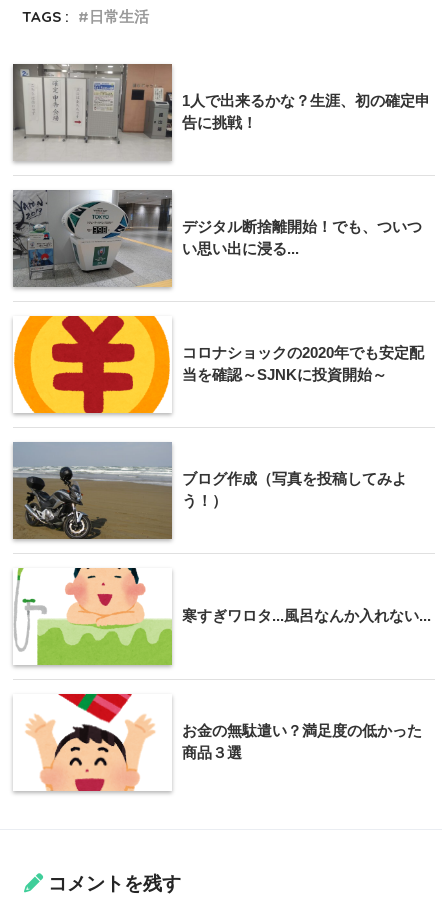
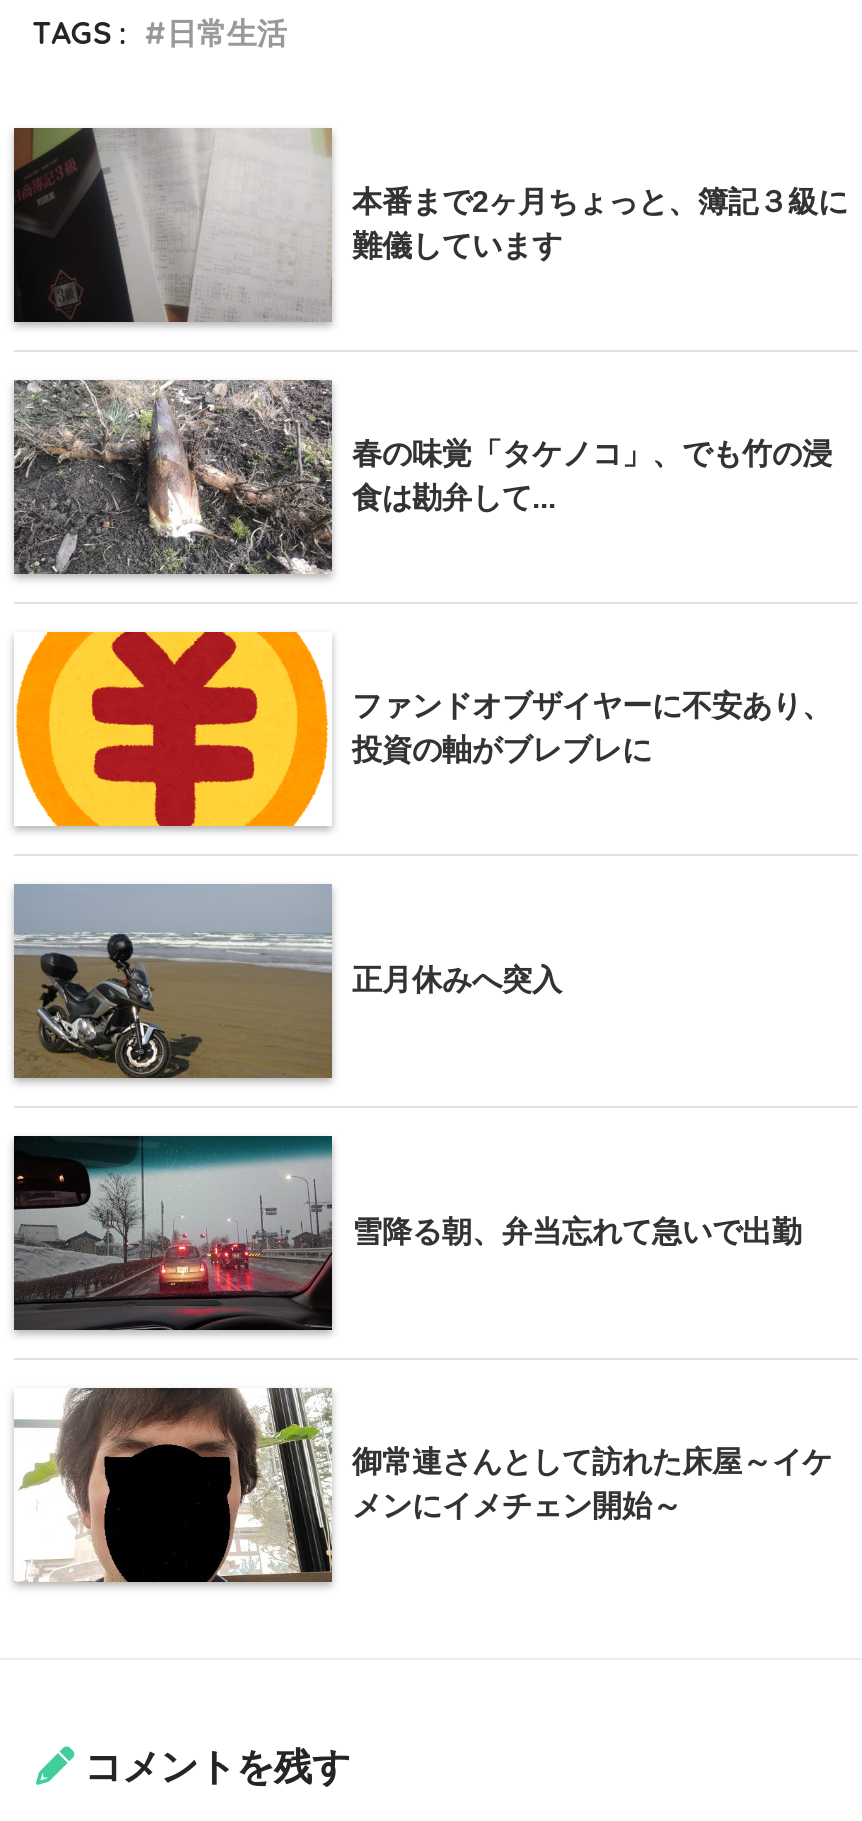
[12,64,430,161] [image] | 1人で出来るかな？生涯、初の確定申 | 告に挑戦！ -> [12,128,848,324] [image] | 本番まで2ヶ月ちょっと、簿記３級に | 難儀しています
[13,190,422,287] [image] | デジタル断捨離開始！でも、ついつ | い思い出に浸る... -> [14,378,832,576] [image] | 春の味覚「タケノコ」、でも竹の浸 | 食は勘弁して...
[182,344,424,383] コロナショックの2020年でも安定配 | 当を確認～SJNKに投資開始～ -> [352,688,832,766] ファンドオブザイヤーに不安あり、 | 投資の軸がブレブレに
[182,470,407,509] ブログ作成（写真を投稿してみよ | う！） -> [352,962,562,996] 正月休みへ突入
[13,567,431,666] [image] | 寒すぎワロタ...風呂なんか入れない... -> [12,1134,802,1332] [image] | 雪降る朝、弁当忘れて急いで出勤
[13,693,422,792] [image] | お金の無駄遣い？満足度の低かった | 商品３選 -> [14,1386,832,1584] [image] | 御常連さんとして訪れた床屋～イケ | メンにイメチェン開始～

